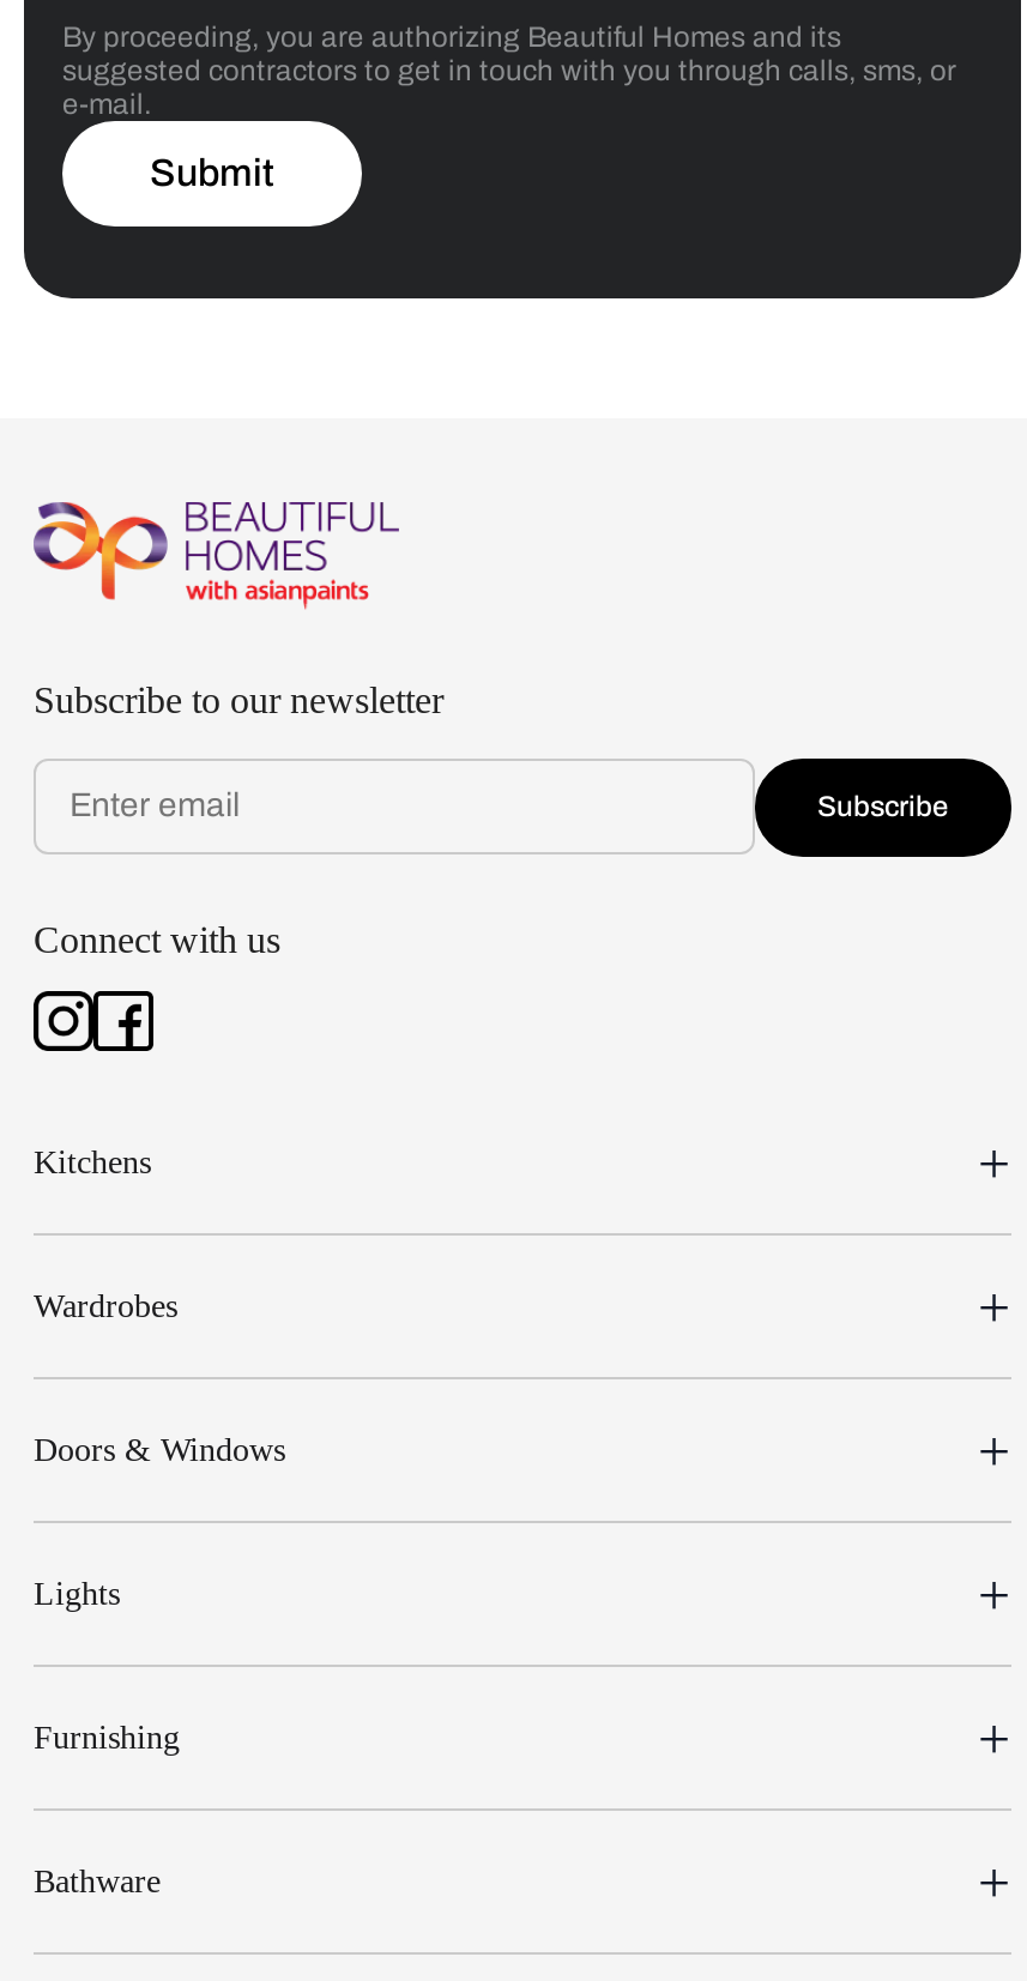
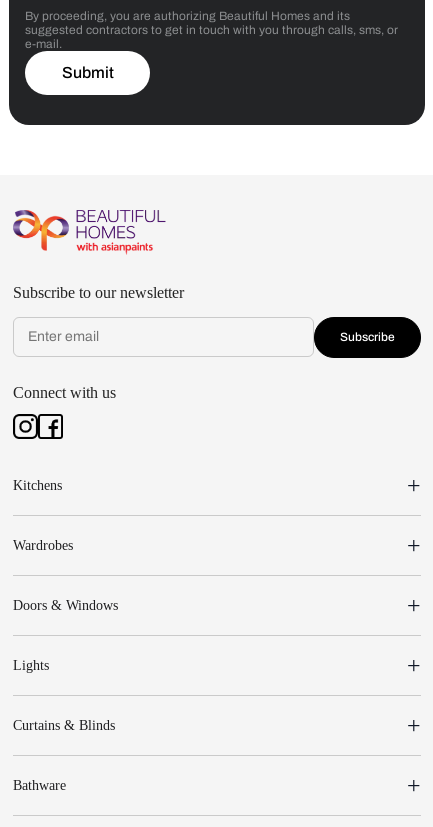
[34,1720,180,1756] Furnishing -> [13,718,115,733] Curtains & Blinds

